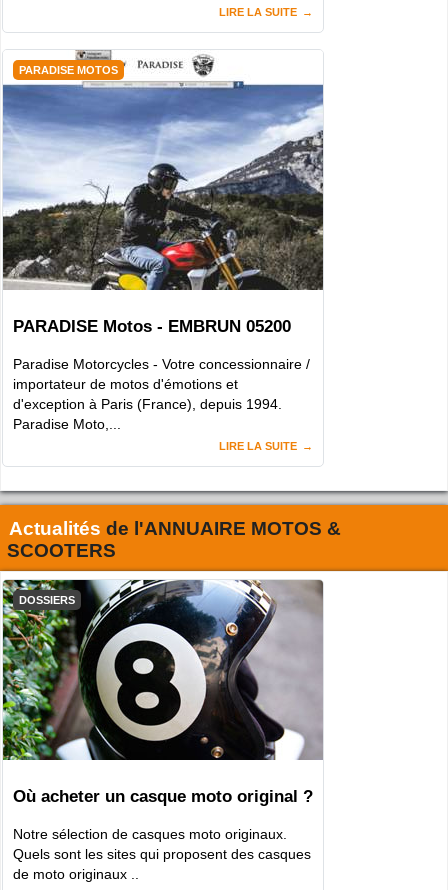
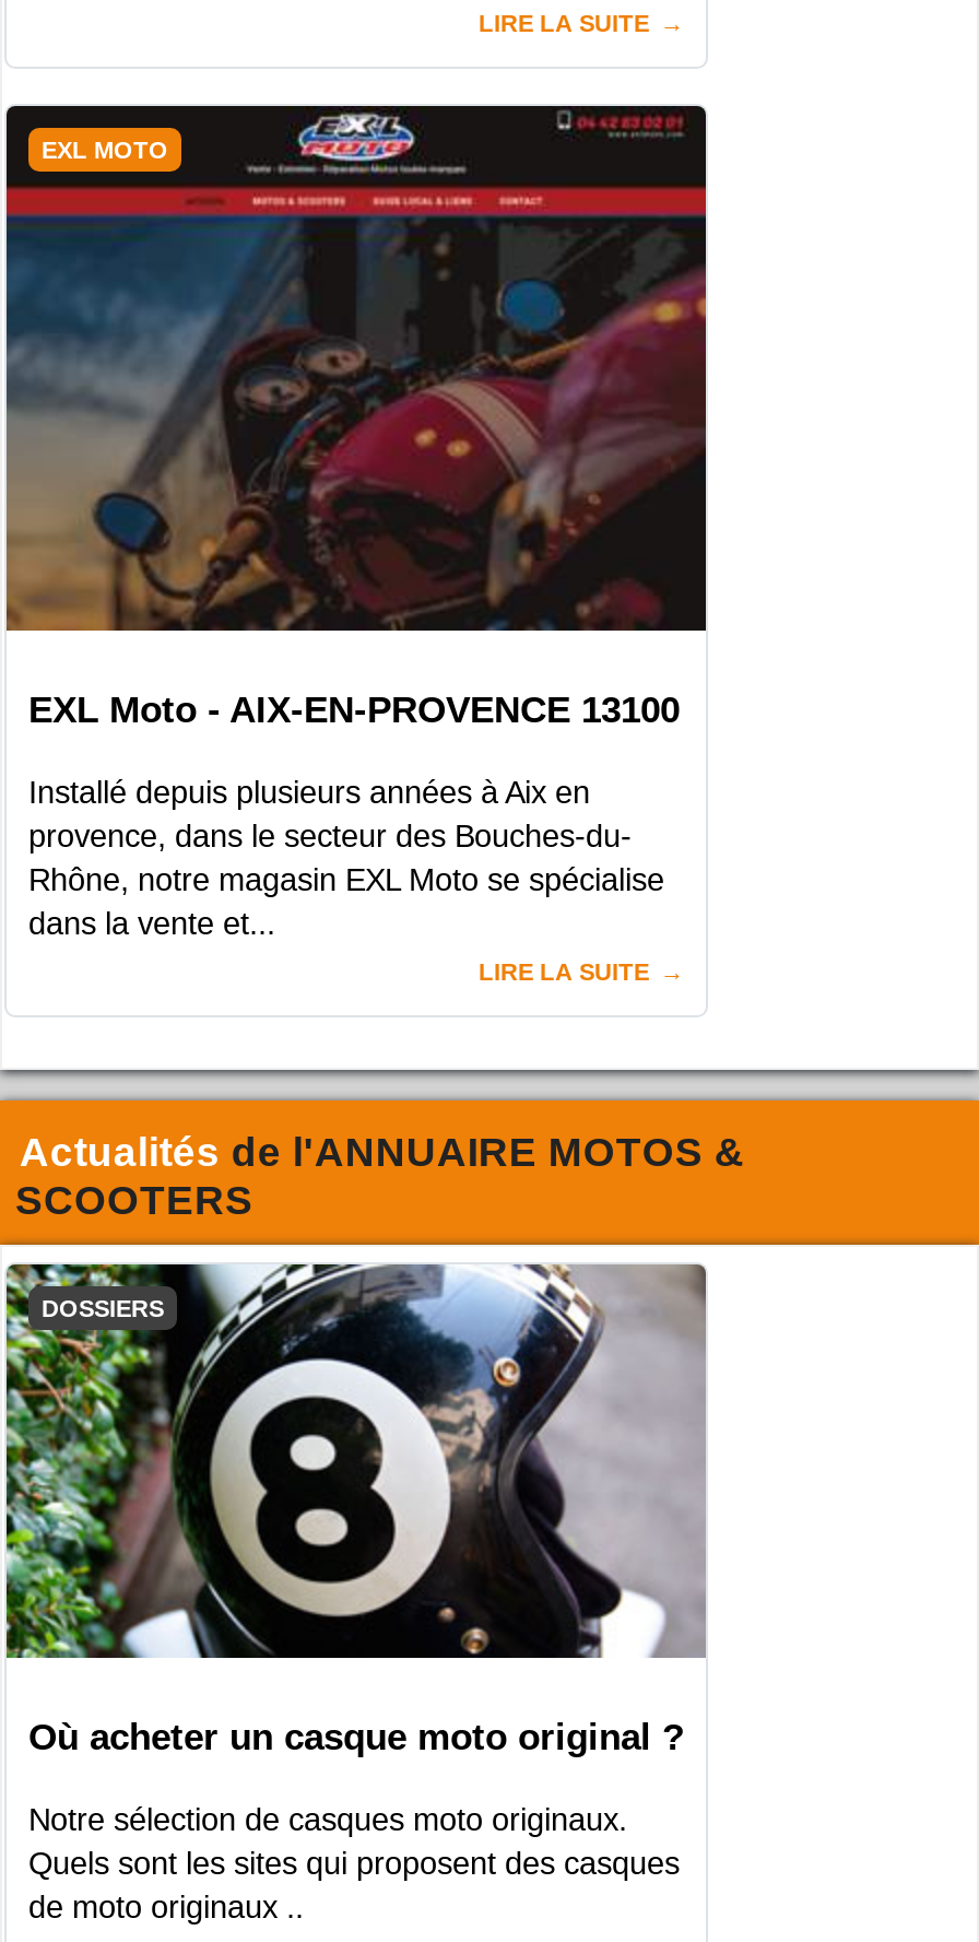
[3,50,324,291] [image] | PARADISE MOTOS -> [7,104,708,633] [image] | EXL MOTO
[13,317,291,336] PARADISE Motos - EMBRUN 05200 -> [28,690,680,732] EXL Moto - AIX-EN-PROVENCE 13100
[13,356,310,432] Paradise Motorcycles - Votre concessionnaire / | importateur de motos d'émotions et | d'exception à Paris (France), depuis 1994. | Paradise Moto,... -> [28,775,664,941] Installé depuis plusieurs années à Aix en | provence, dans le secteur des Bouches-du- | Rhône, notre magasin EXL Moto se spécialise | dans la vente et...

